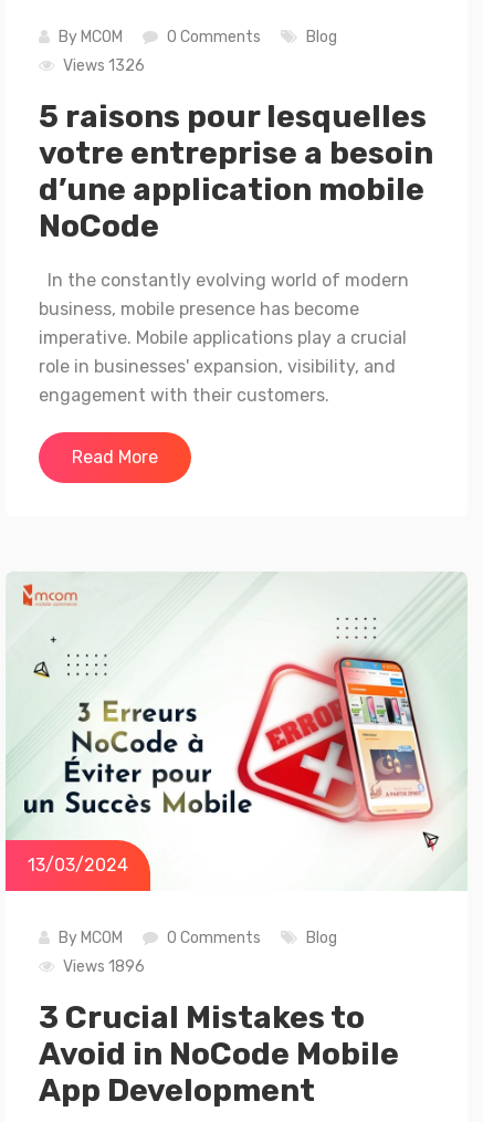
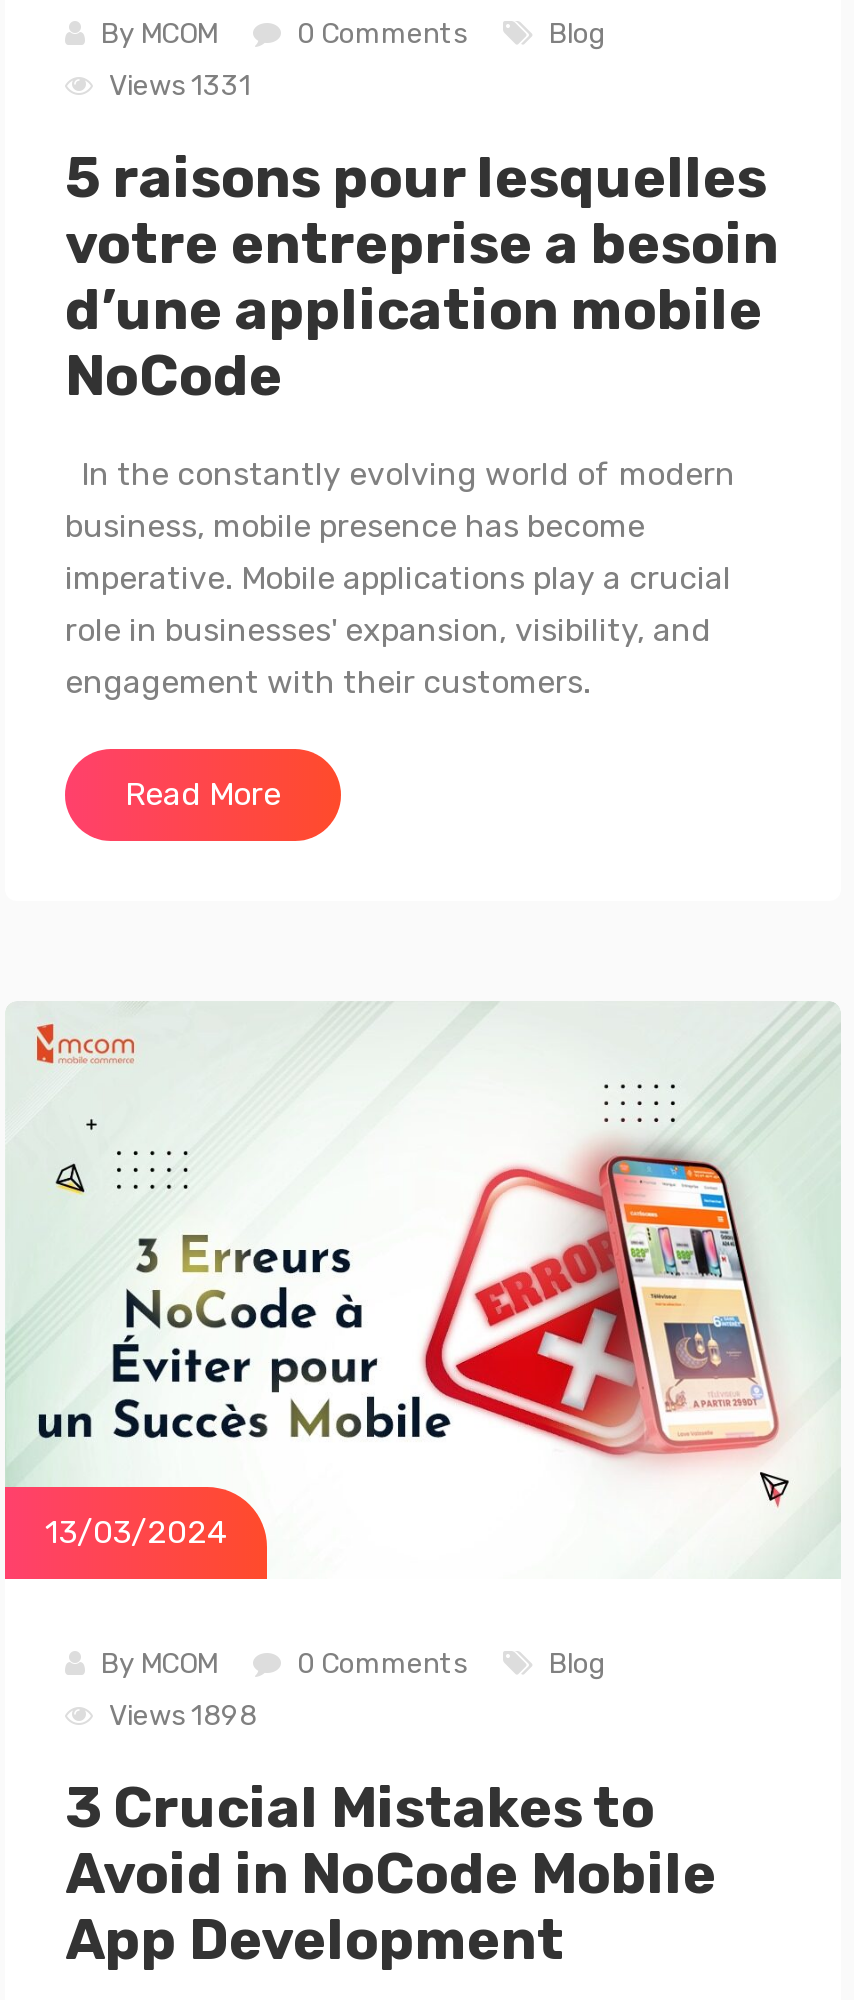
[60,56,145,75] Views 1326 -> [103,69,251,103] Views 1331
[60,957,145,976] Views 1896 -> [103,1699,257,1733] Views 1898

